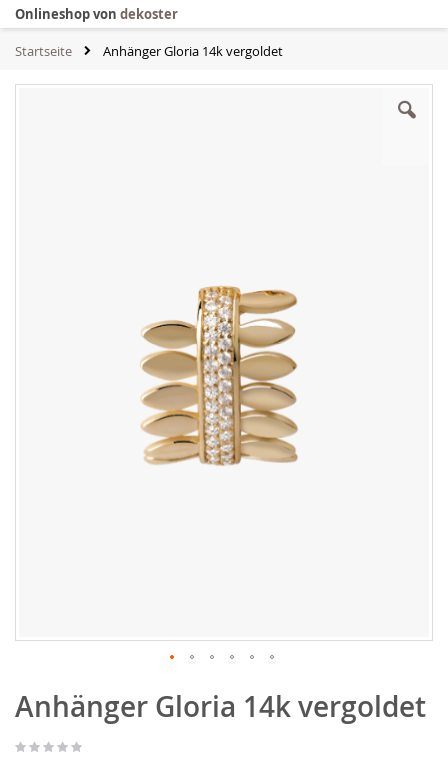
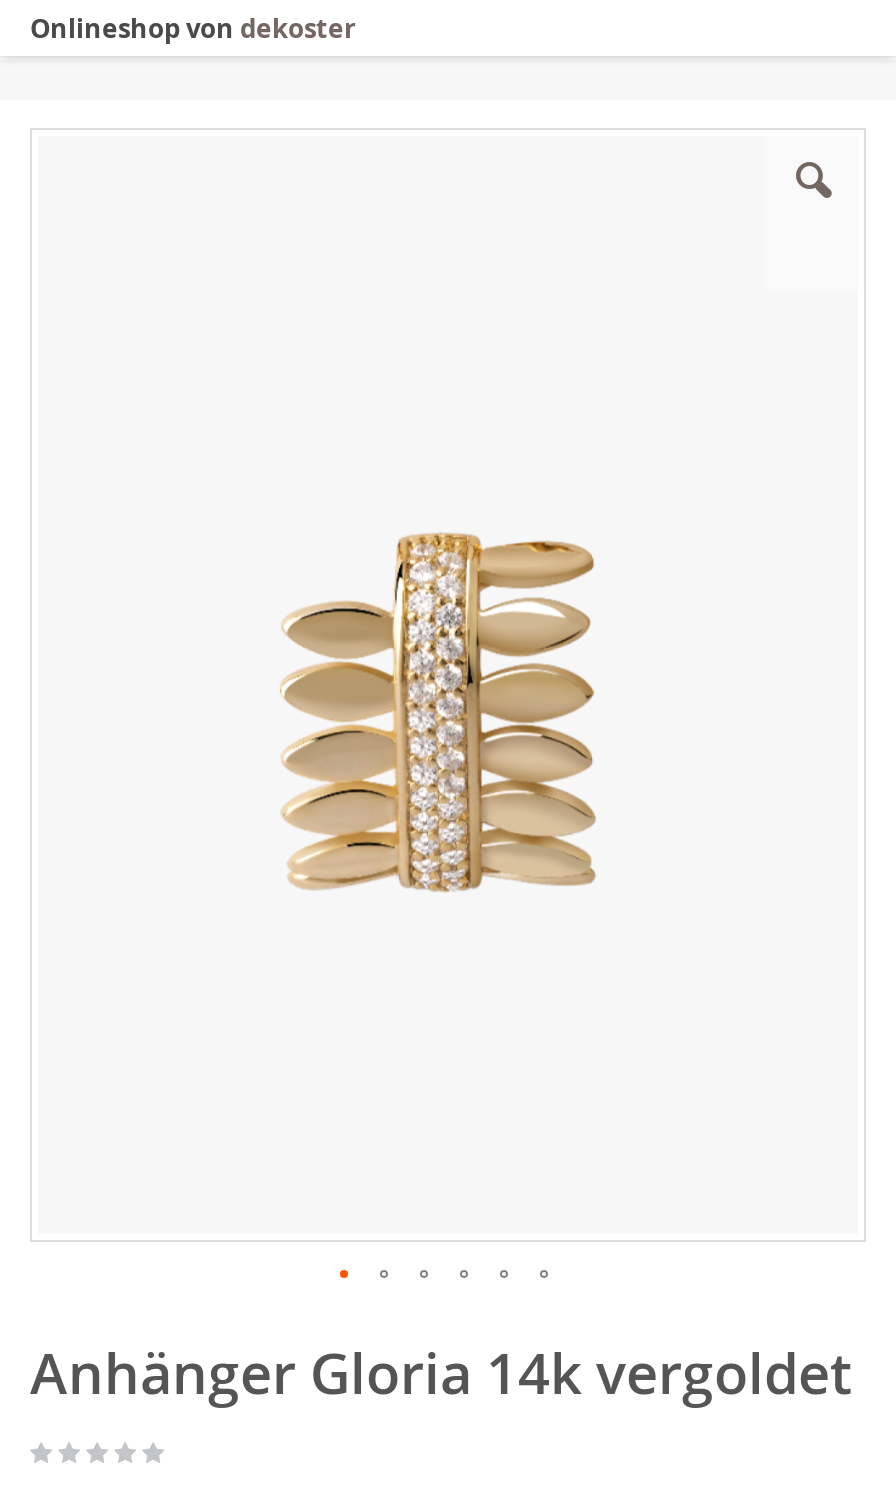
[15,41,283,59] Startseite | Anhänger Gloria 14k vergoldet -> none

